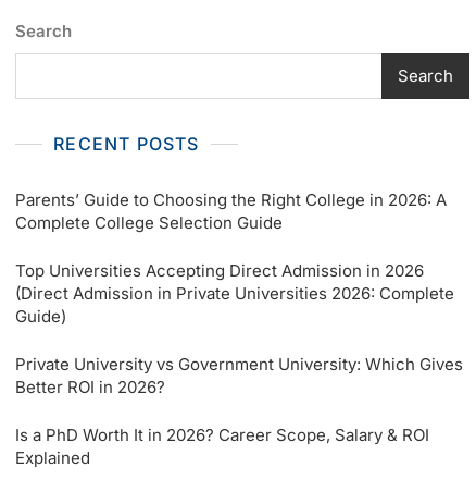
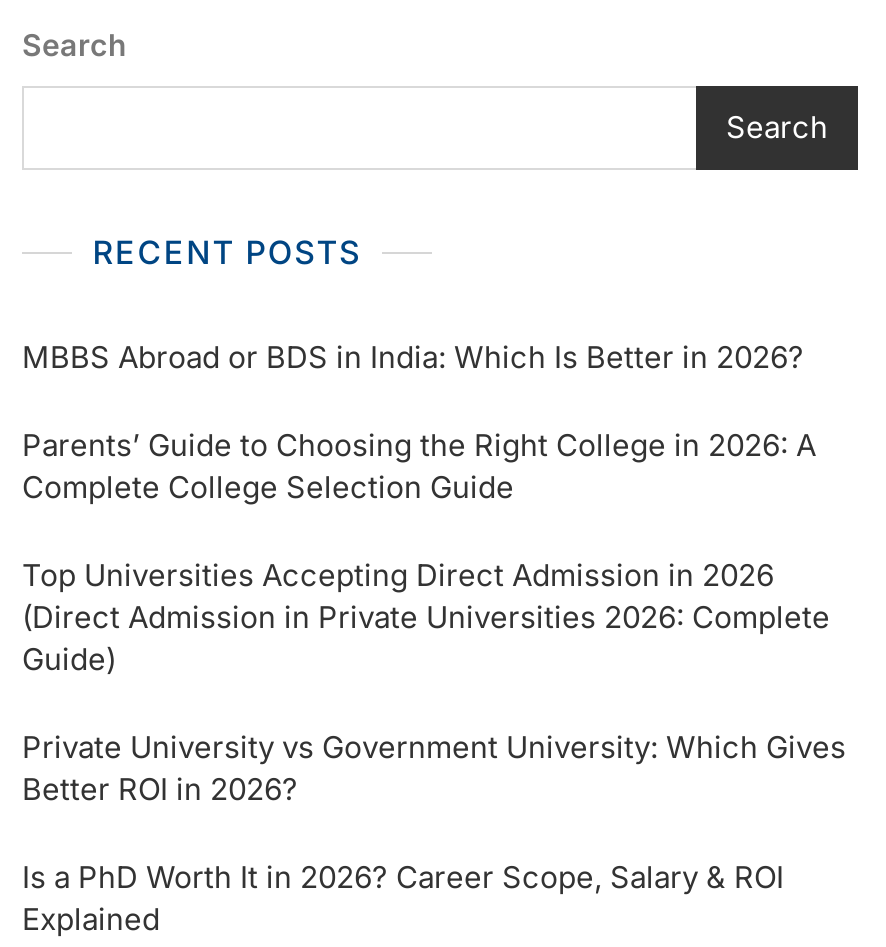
none -> [22,337,804,375] MBBS Abroad or BDS in India: Which Is Better in 2026?

